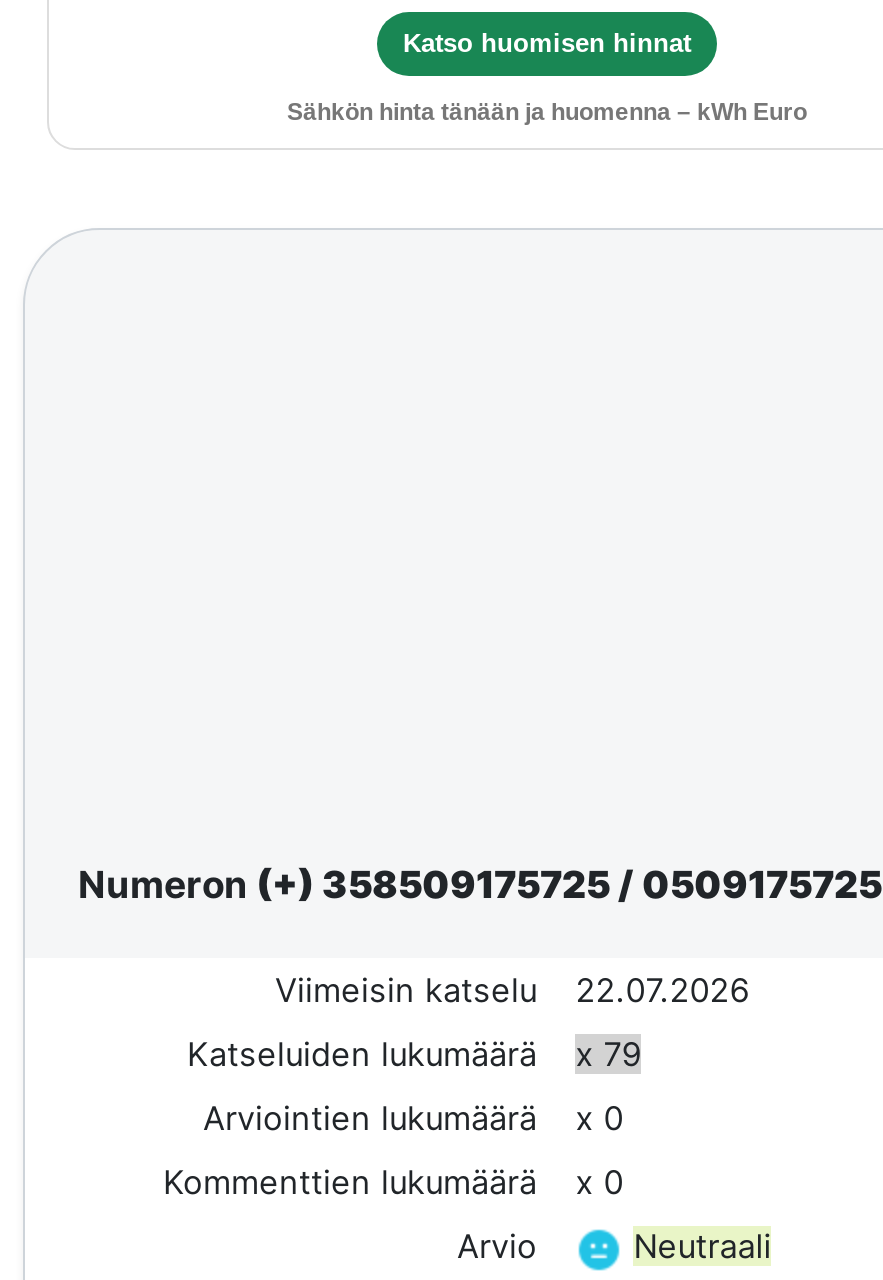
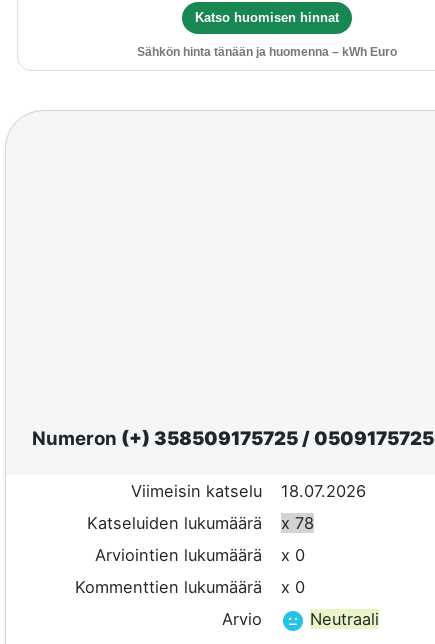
[275,970,749,1010] Viimeisin katselu 22.07.2026 -> [131,481,366,501] Viimeisin katselu 18.07.2026
[187,1034,641,1074] Katseluiden lukumäärä x 79 -> [87,513,314,533] Katseluiden lukumäärä x 78

